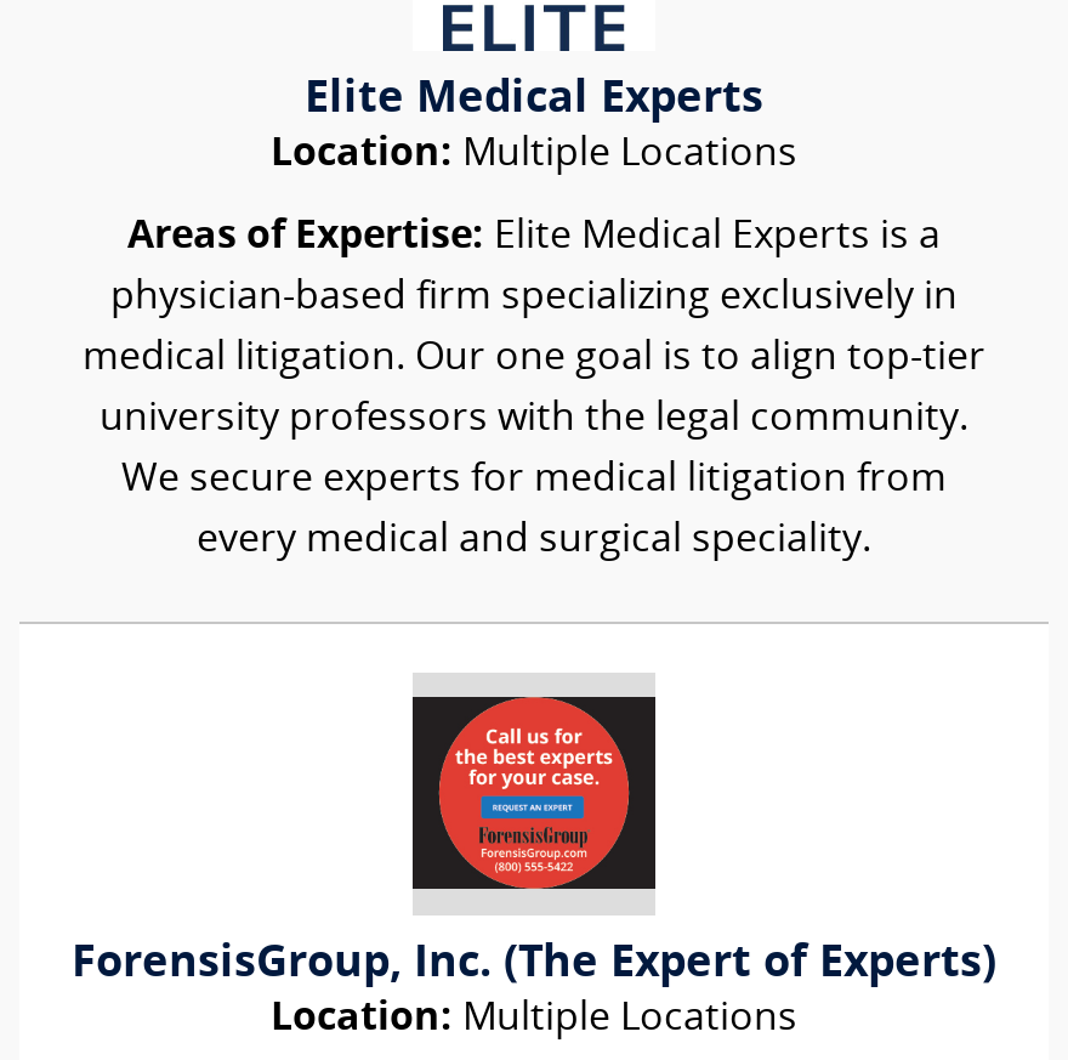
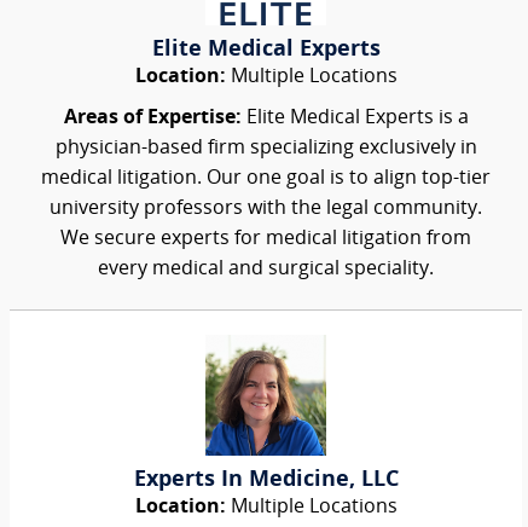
[72,675,996,987] [image] | ForensisGroup, Inc. (The Expert of Experts) -> [134,337,398,491] [image] | Experts In Medicine, LLC

